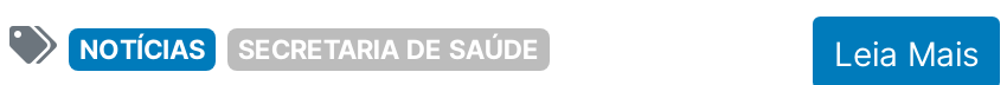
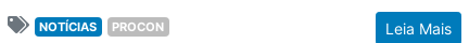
[238,32,539,65] SECRETARIA DE SAÚDE -> [112,19,164,34] PROCON

